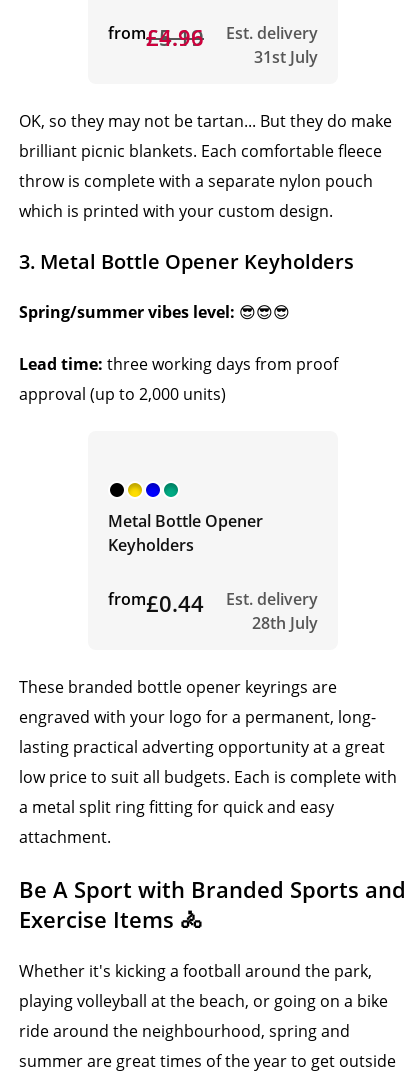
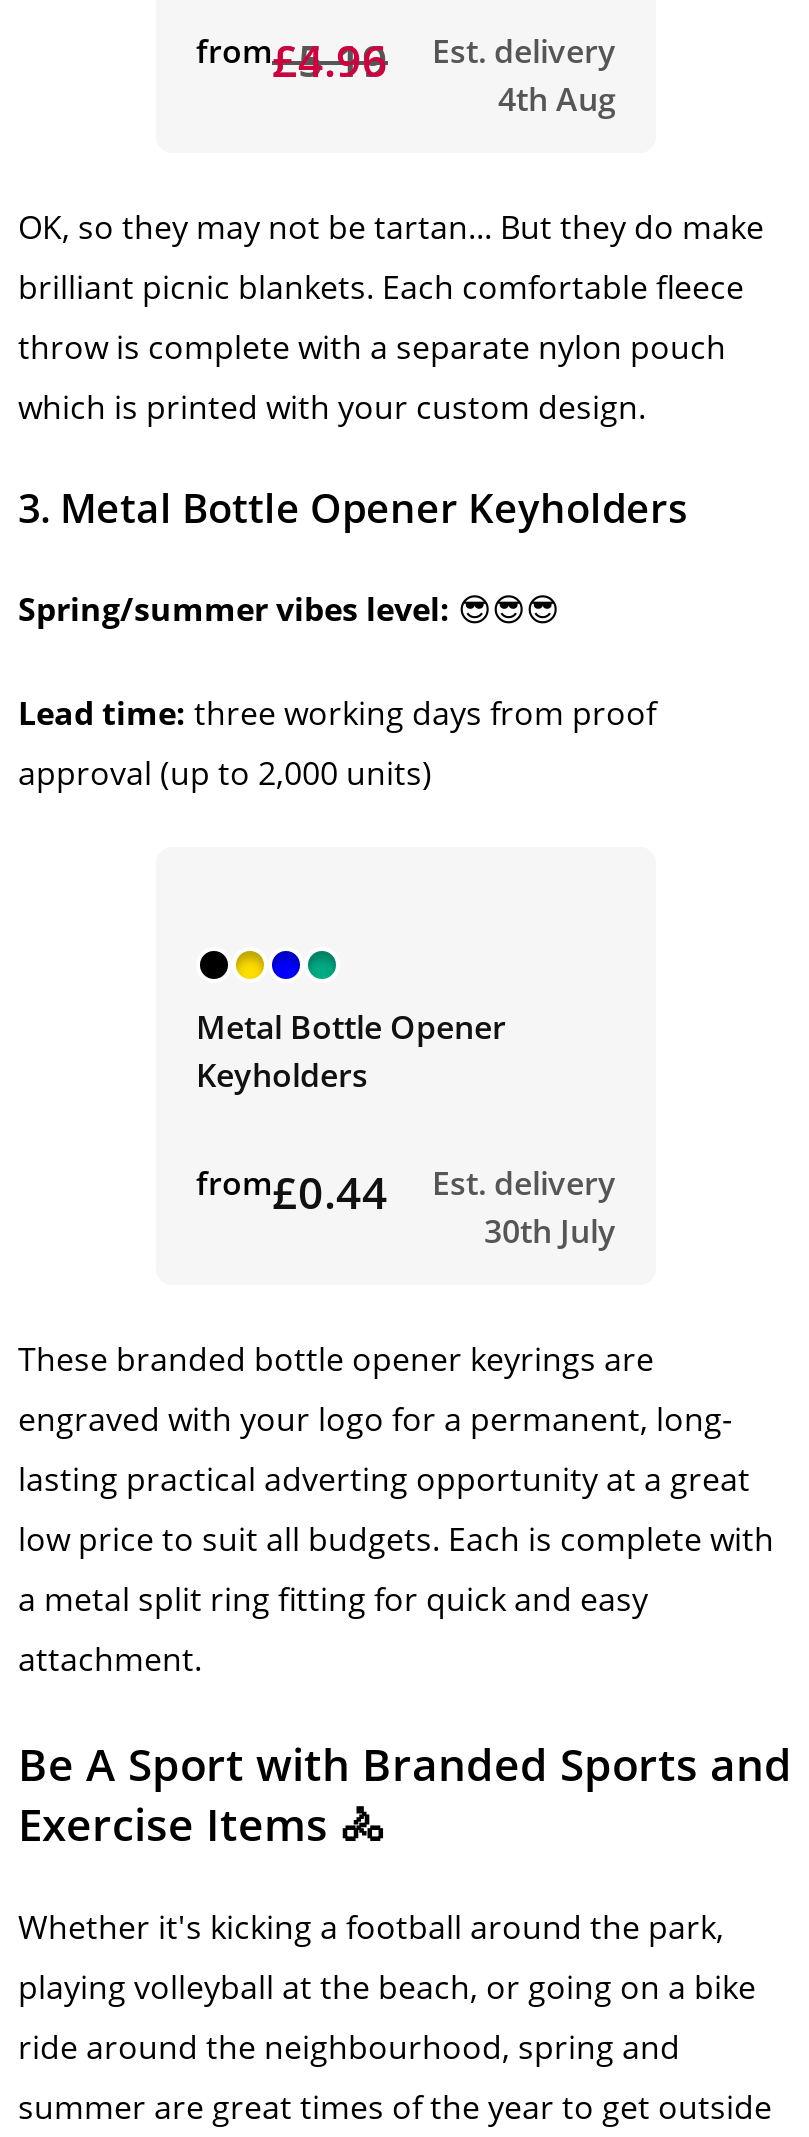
[254,46,318,68] 31st July -> [498,76,616,120] 4th Aug
[252,612,318,634] 28th July -> [484,1208,616,1252] 30th July

